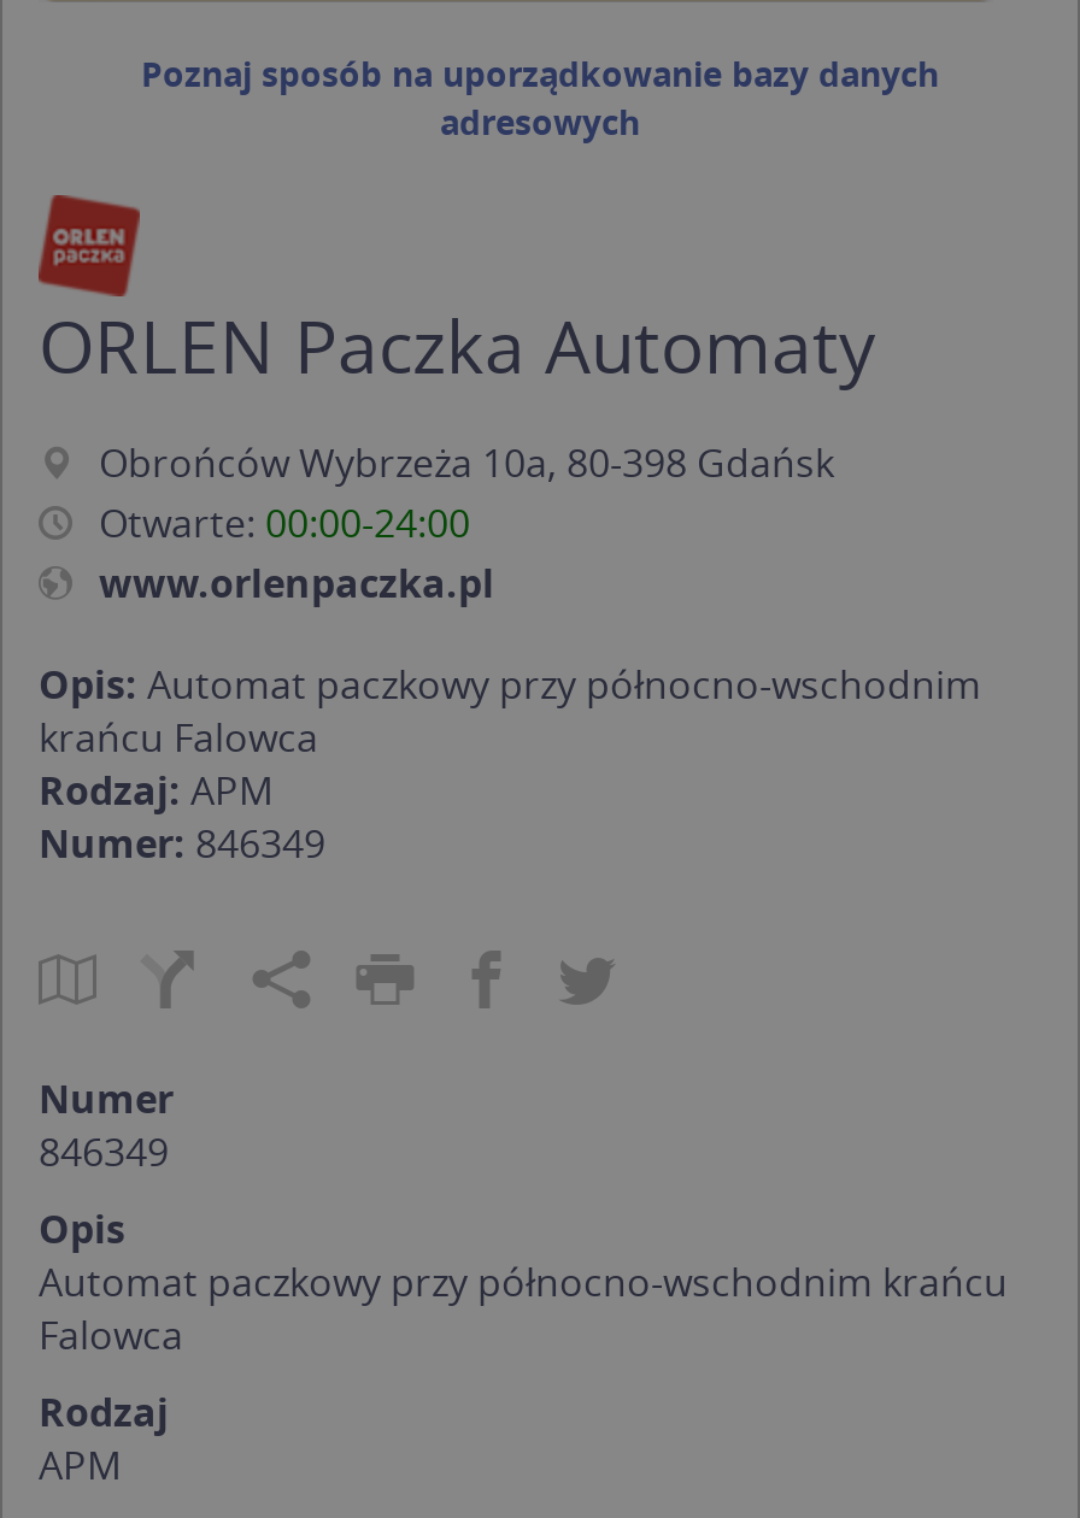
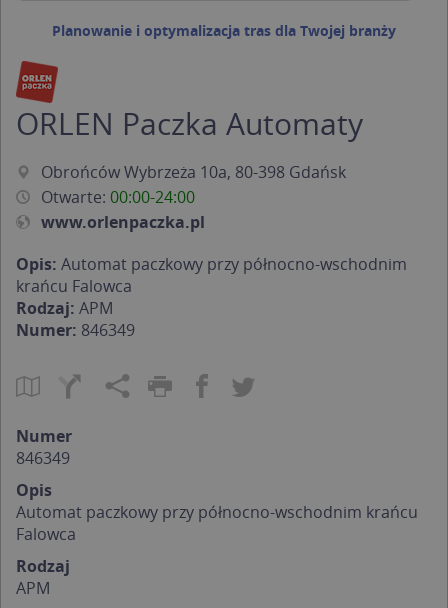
[141,50,939,144] Poznaj sposób na uporządkowanie bazy danych | adresowych -> [52,21,396,40] Planowanie i optymalizacja tras dla Twojej branży

